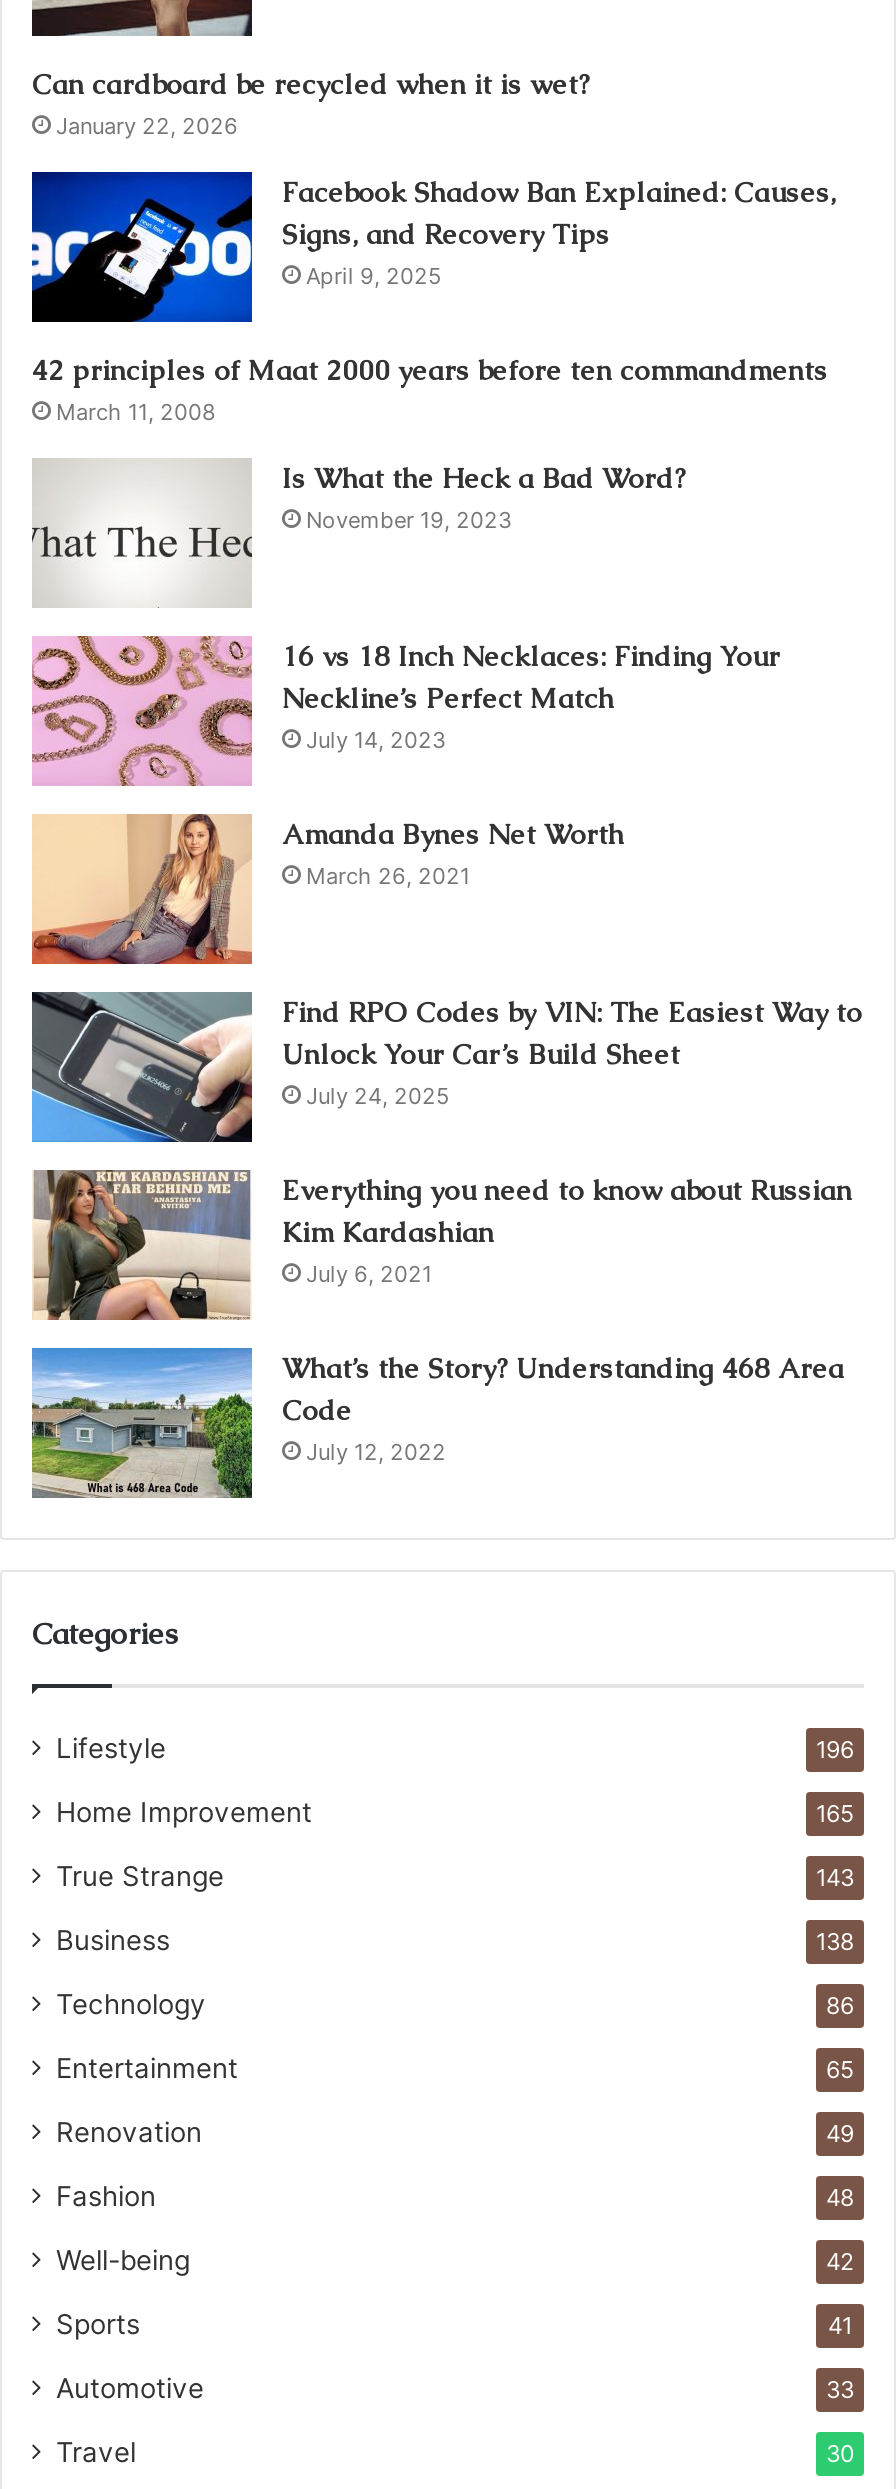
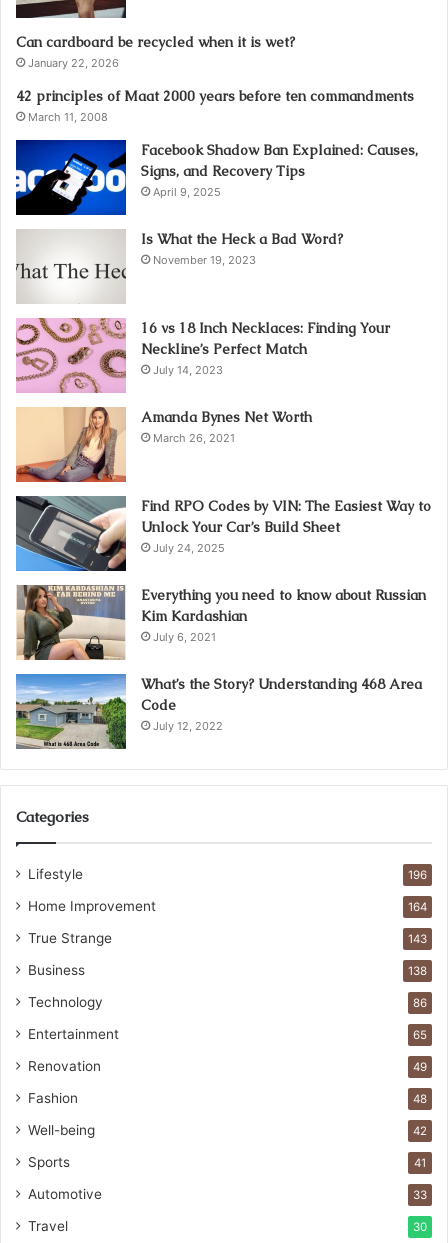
moved [28,172,836,320] -> [14,140,418,214]: [image] | Facebook Shadow Ban Explained: Causes, | Signs, and Recovery Tips | April 9, 2025
moved [32,351,828,425] -> [16,86,414,123]: 42 principles of Maat 2000 years before ten commandments | March 11, 2008
[816,1799,854,1827] 165 -> [408,899,427,913] 164

